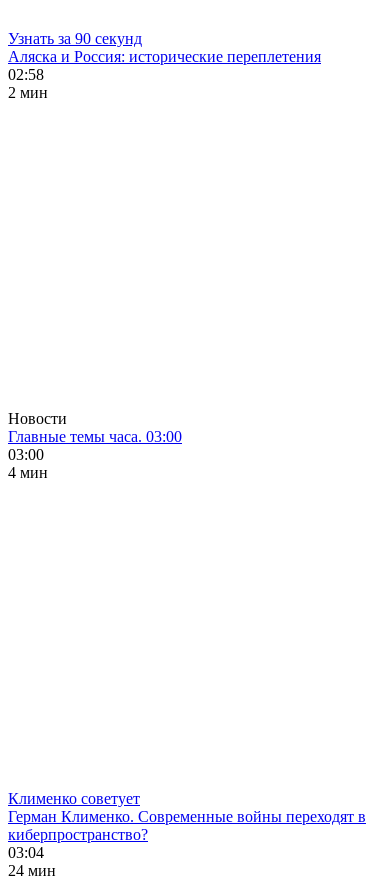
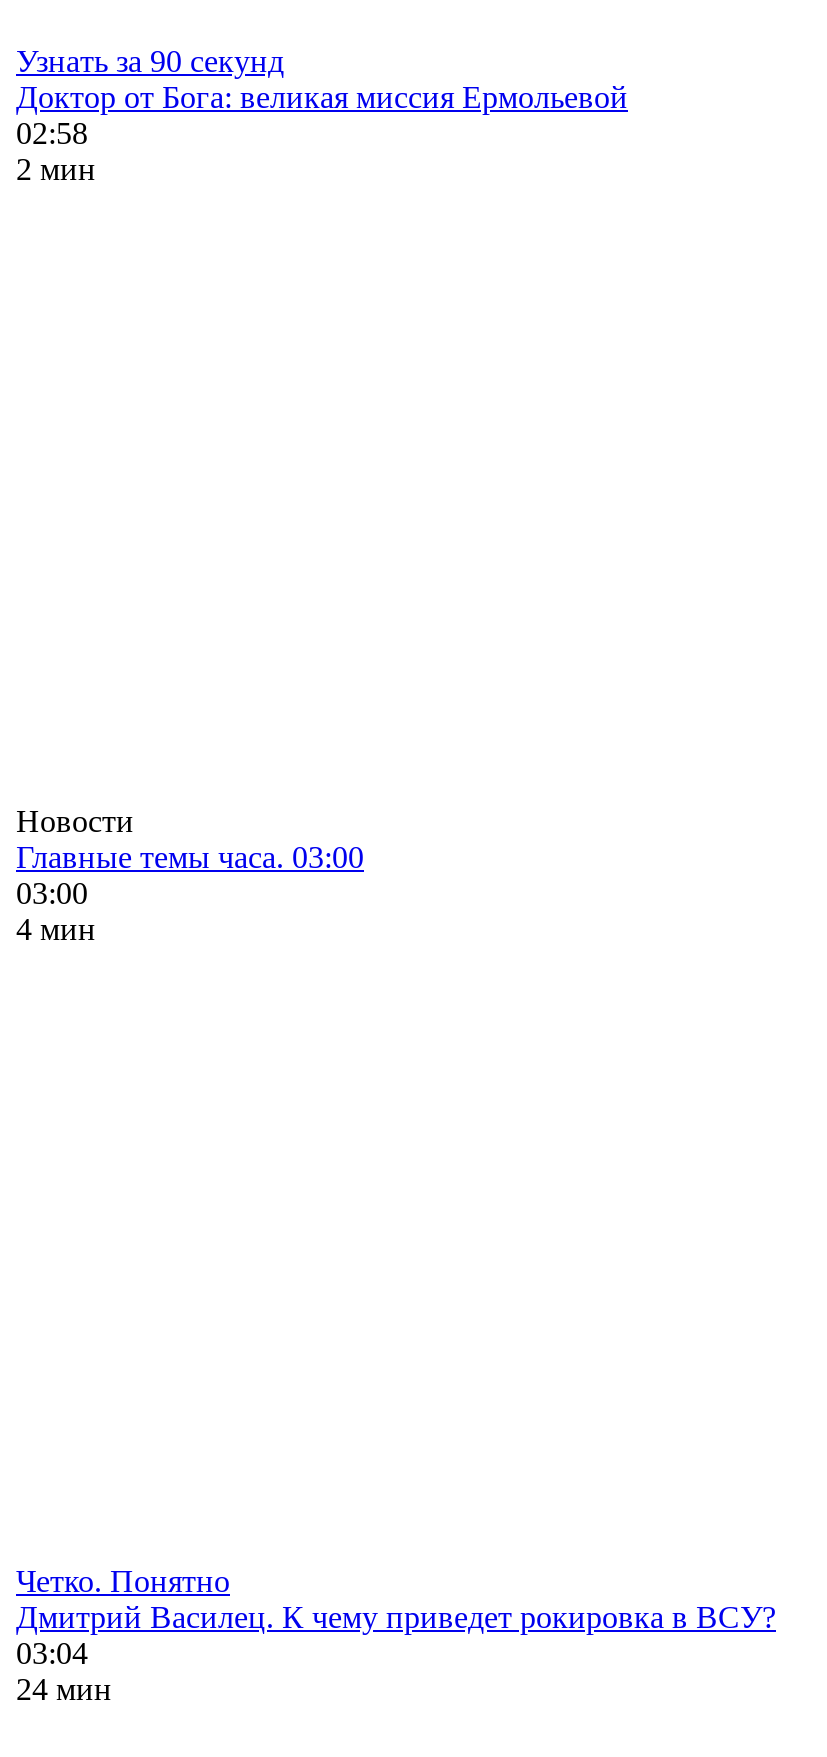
[8,48,321,65] Аляска и Россия: исторические переплетения -> [16,80,628,114] Доктор от Бога: великая миссия Ермольевой
[8,790,366,843] Клименко советует | Герман Клименко. Современные войны переходят в | киберпространство? -> [16,1564,776,1634] Четко. Понятно | Дмитрий Василец. К чему приведет рокировка в ВСУ?

